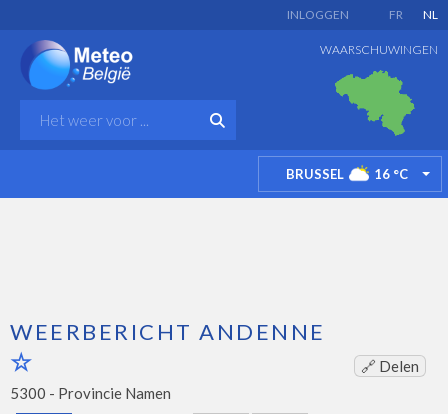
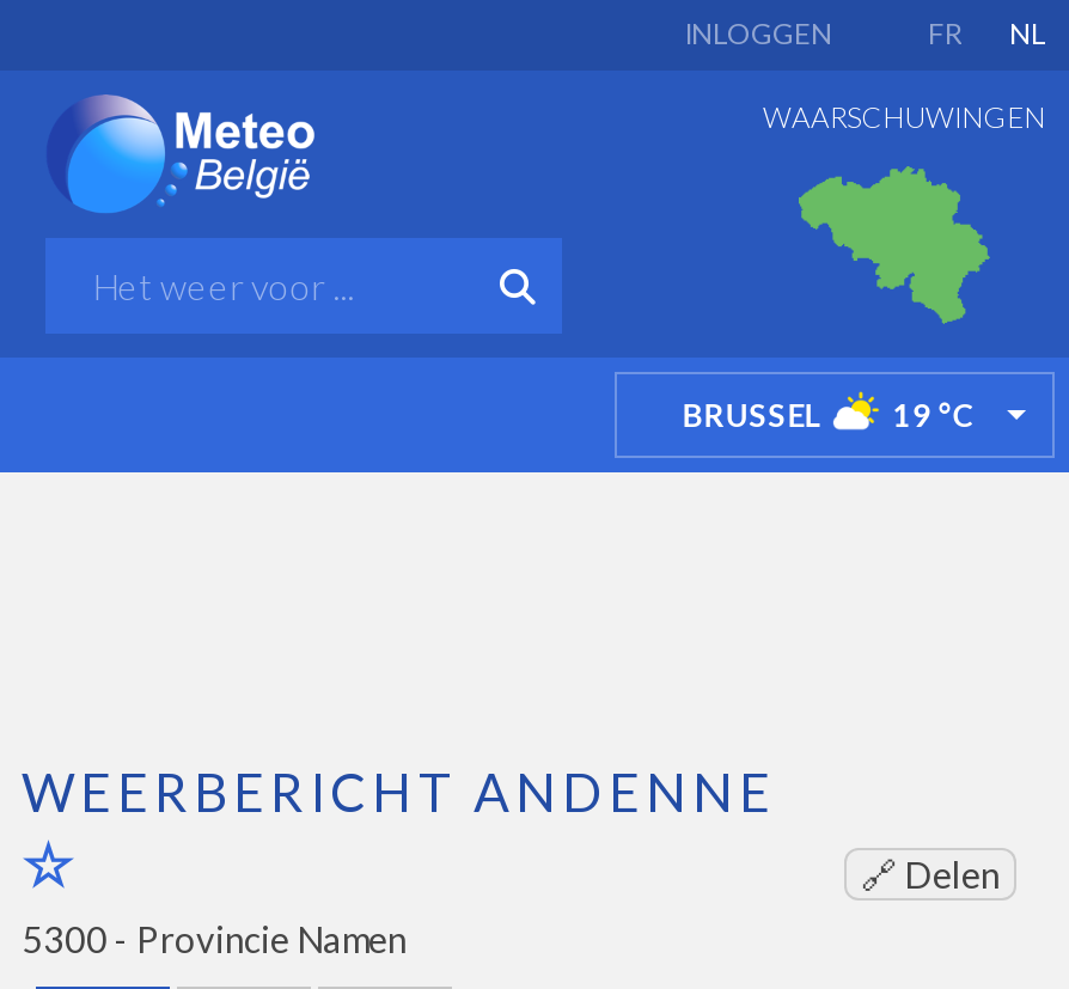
[374,166,408,182] 16 °C -> [893,396,974,434] 19 °C

